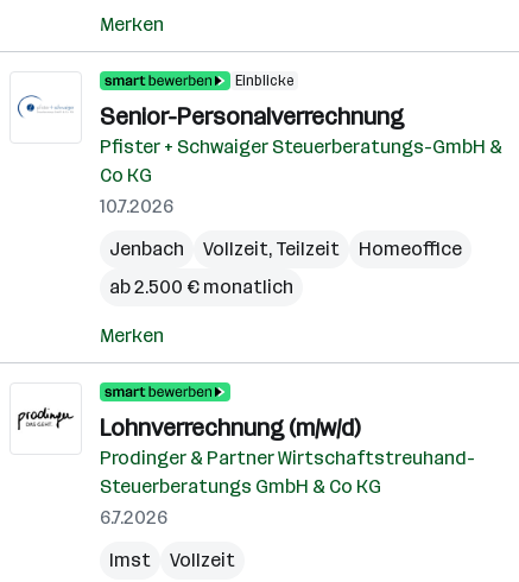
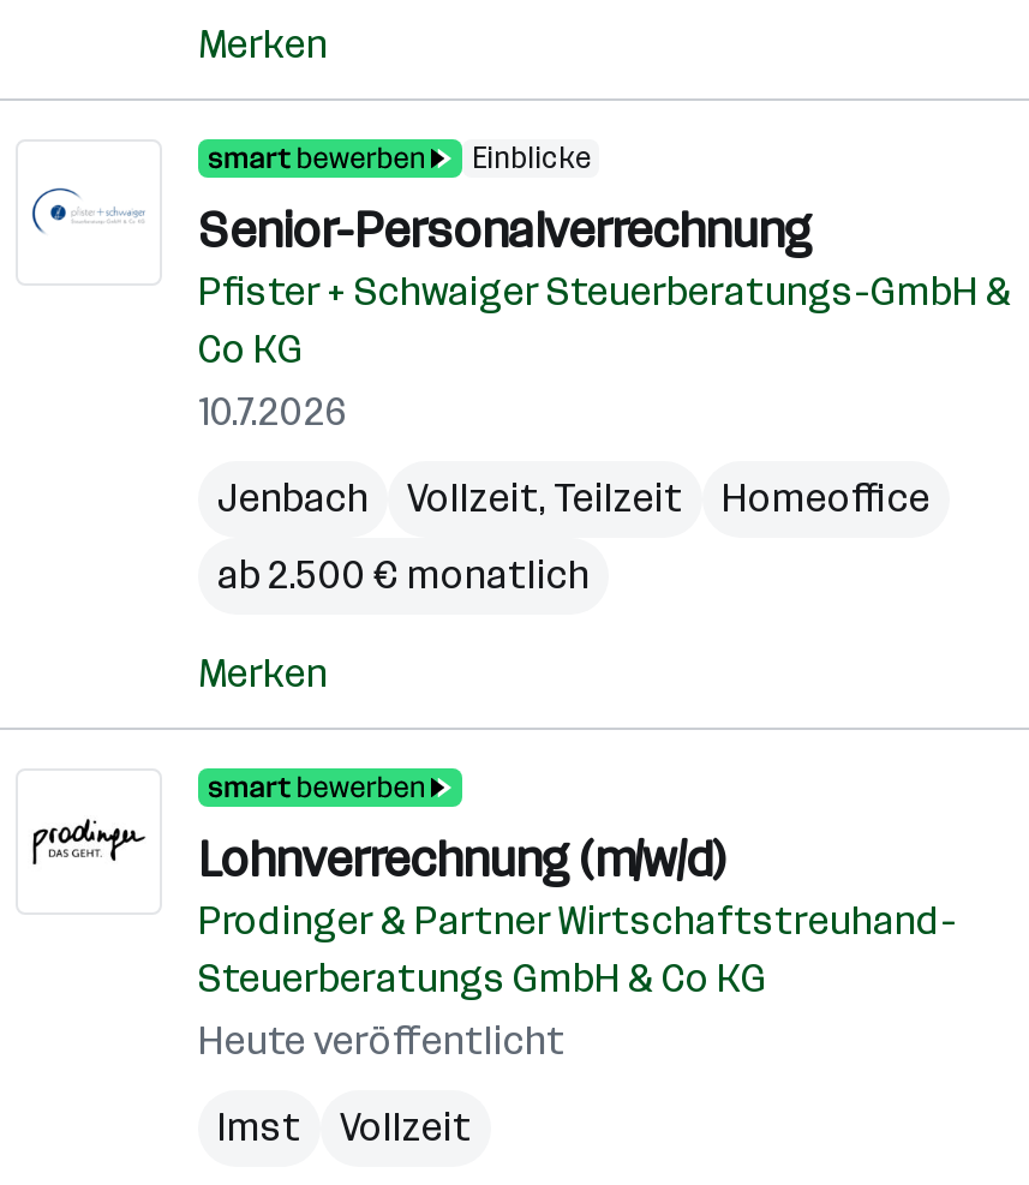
[100,506,167,529] 6.7.2026 -> [198,1018,566,1064] Heute veröffentlicht

